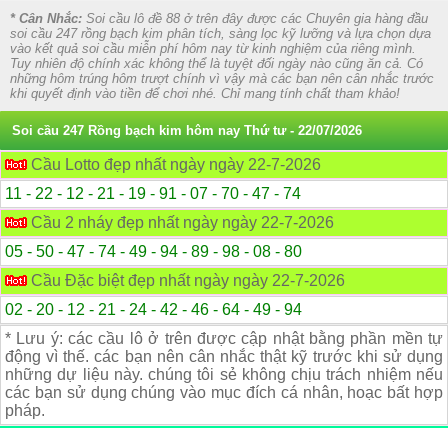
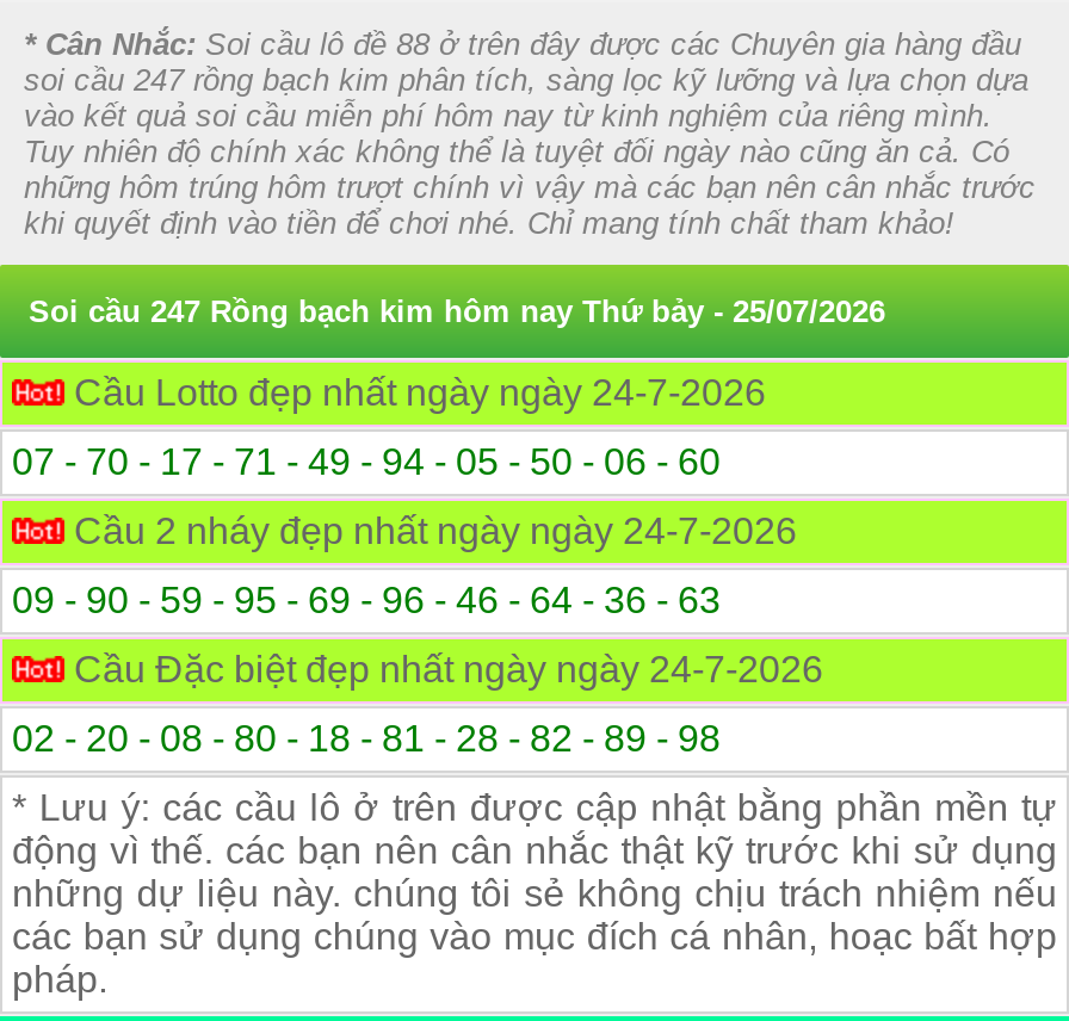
[12,123,362,138] Soi cầu 247 Rồng bạch kim hôm nay Thứ tư - 22/07/2026 -> [29,294,885,329] Soi cầu 247 Rồng bạch kim hôm nay Thứ bảy - 25/07/2026
[31,156,321,173] Cầu Lotto đẹp nhất ngày ngày 22-7-2026 -> [74,372,766,413] Cầu Lotto đẹp nhất ngày ngày 24-7-2026
[5,185,301,202] 11 - 22 - 12 - 21 - 19 - 91 - 07 - 70 - 47 - 74 -> [12,442,721,482] 07 - 70 - 17 - 71 - 49 - 94 - 05 - 50 - 06 - 60
[31,214,334,231] Cầu 2 nháy đẹp nhất ngày ngày 22-7-2026 -> [74,511,797,551] Cầu 2 nháy đẹp nhất ngày ngày 24-7-2026
[5,243,302,260] 05 - 50 - 47 - 74 - 49 - 94 - 89 - 98 - 08 - 80 -> [12,580,721,620] 09 - 90 - 59 - 95 - 69 - 96 - 46 - 64 - 36 - 63
[31,272,345,289] Cầu Đặc biệt đẹp nhất ngày ngày 22-7-2026 -> [74,649,823,690] Cầu Đặc biệt đẹp nhất ngày ngày 24-7-2026
[5,301,302,318] 02 - 20 - 12 - 21 - 24 - 42 - 46 - 64 - 49 - 94 -> [12,718,721,759] 02 - 20 - 08 - 80 - 18 - 81 - 28 - 82 - 89 - 98

